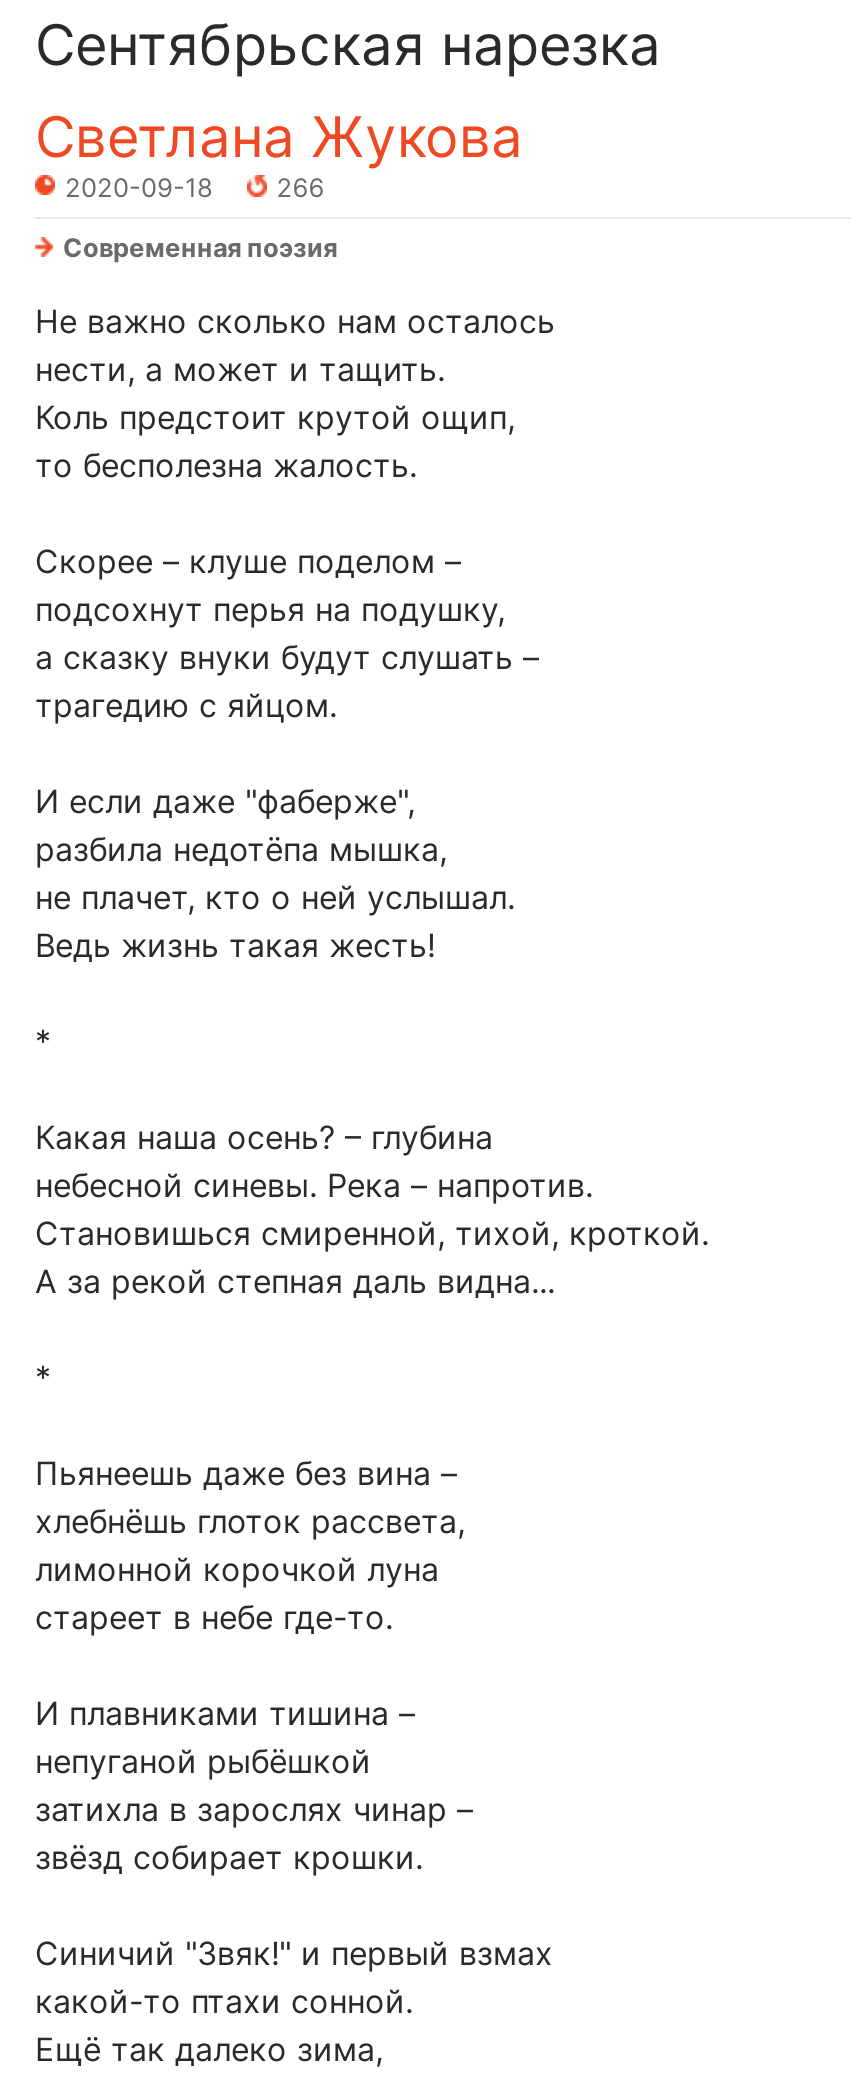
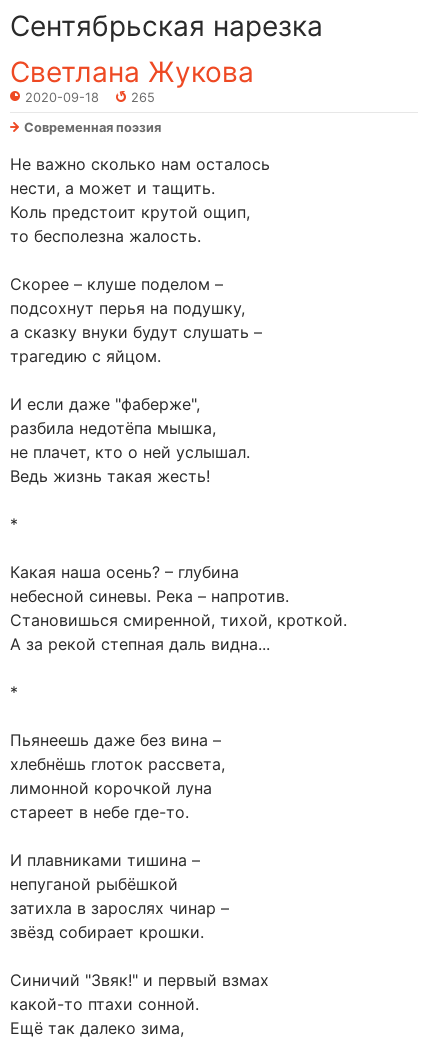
[277,173,325,203] 266 -> [131,90,155,105] 265

